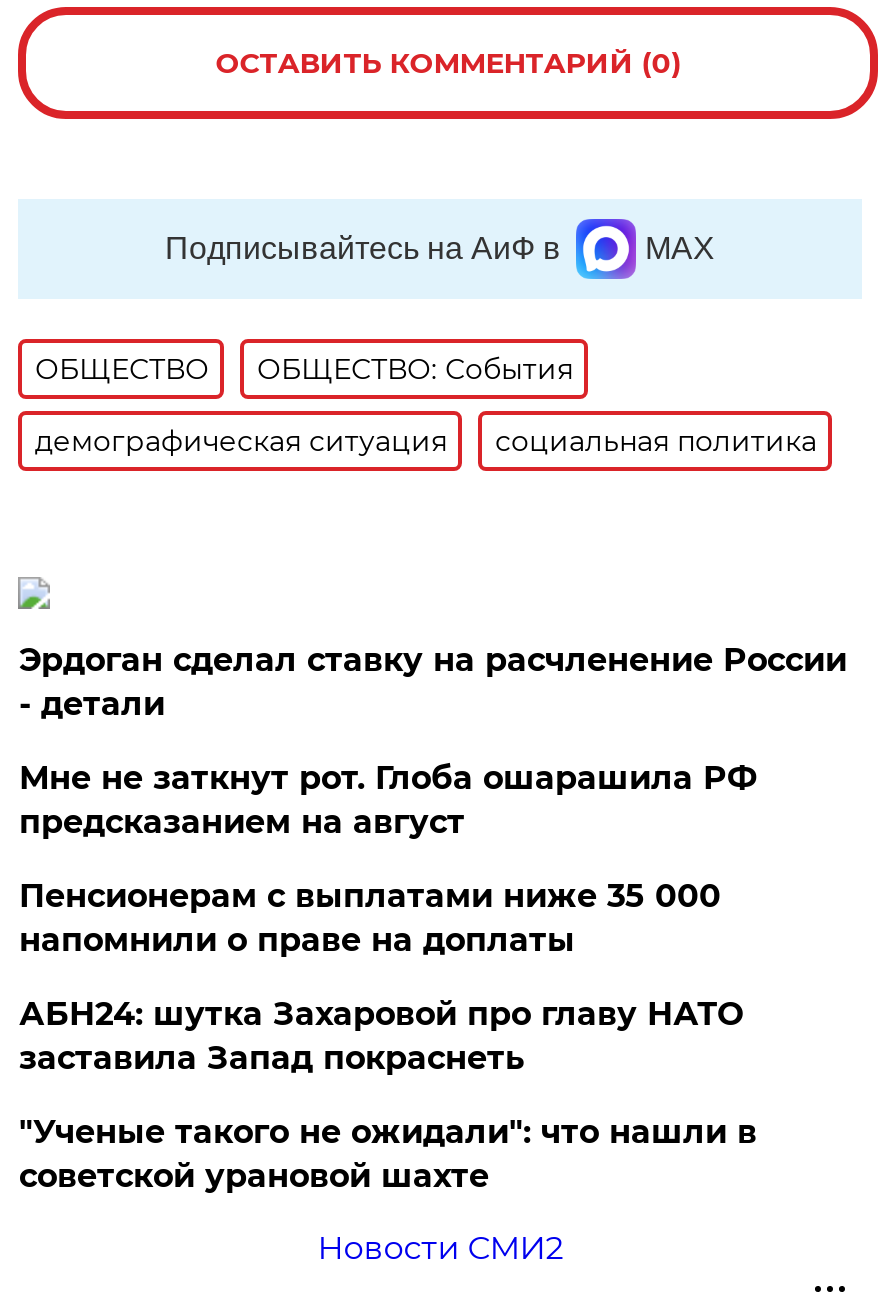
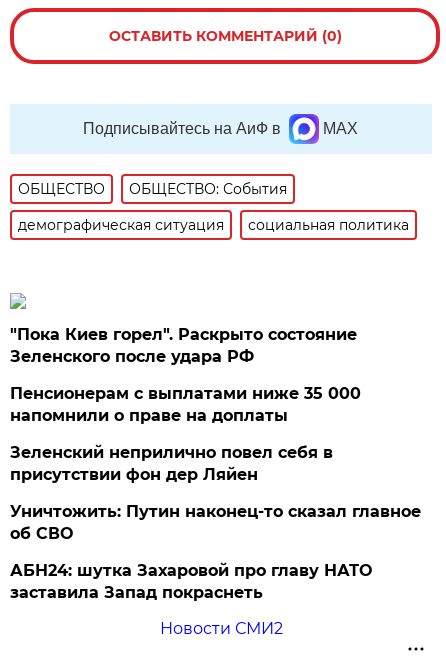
[19,641,847,841] Эрдоган сделал ставку на расчленение России | - детали | Мне не заткнут рот. Глоба ошарашила РФ | предсказанием на август -> [10,325,357,366] "Пока Киев горел". Раскрыто состояние | Зеленского после удара РФ
moved [19,877,721,959] -> [10,384,361,425]: Пенсионерам с выплатами ниже 35 000 | напомнили о праве на доплаты
none -> [10,443,421,543] Зеленский неприлично повел cебя в | присутствии фон дер Ляйен | Уничтожить: Путин наконец-то сказал главное | об СВО
moved [19,995,743,1077] -> [10,561,372,602]: АБН24: шутка Захаровой про главу НАТО | заставила Запад покраснеть
[19,1113,757,1195] "Ученые такого не ожидали": что нашли в | советской урановой шахте -> none

